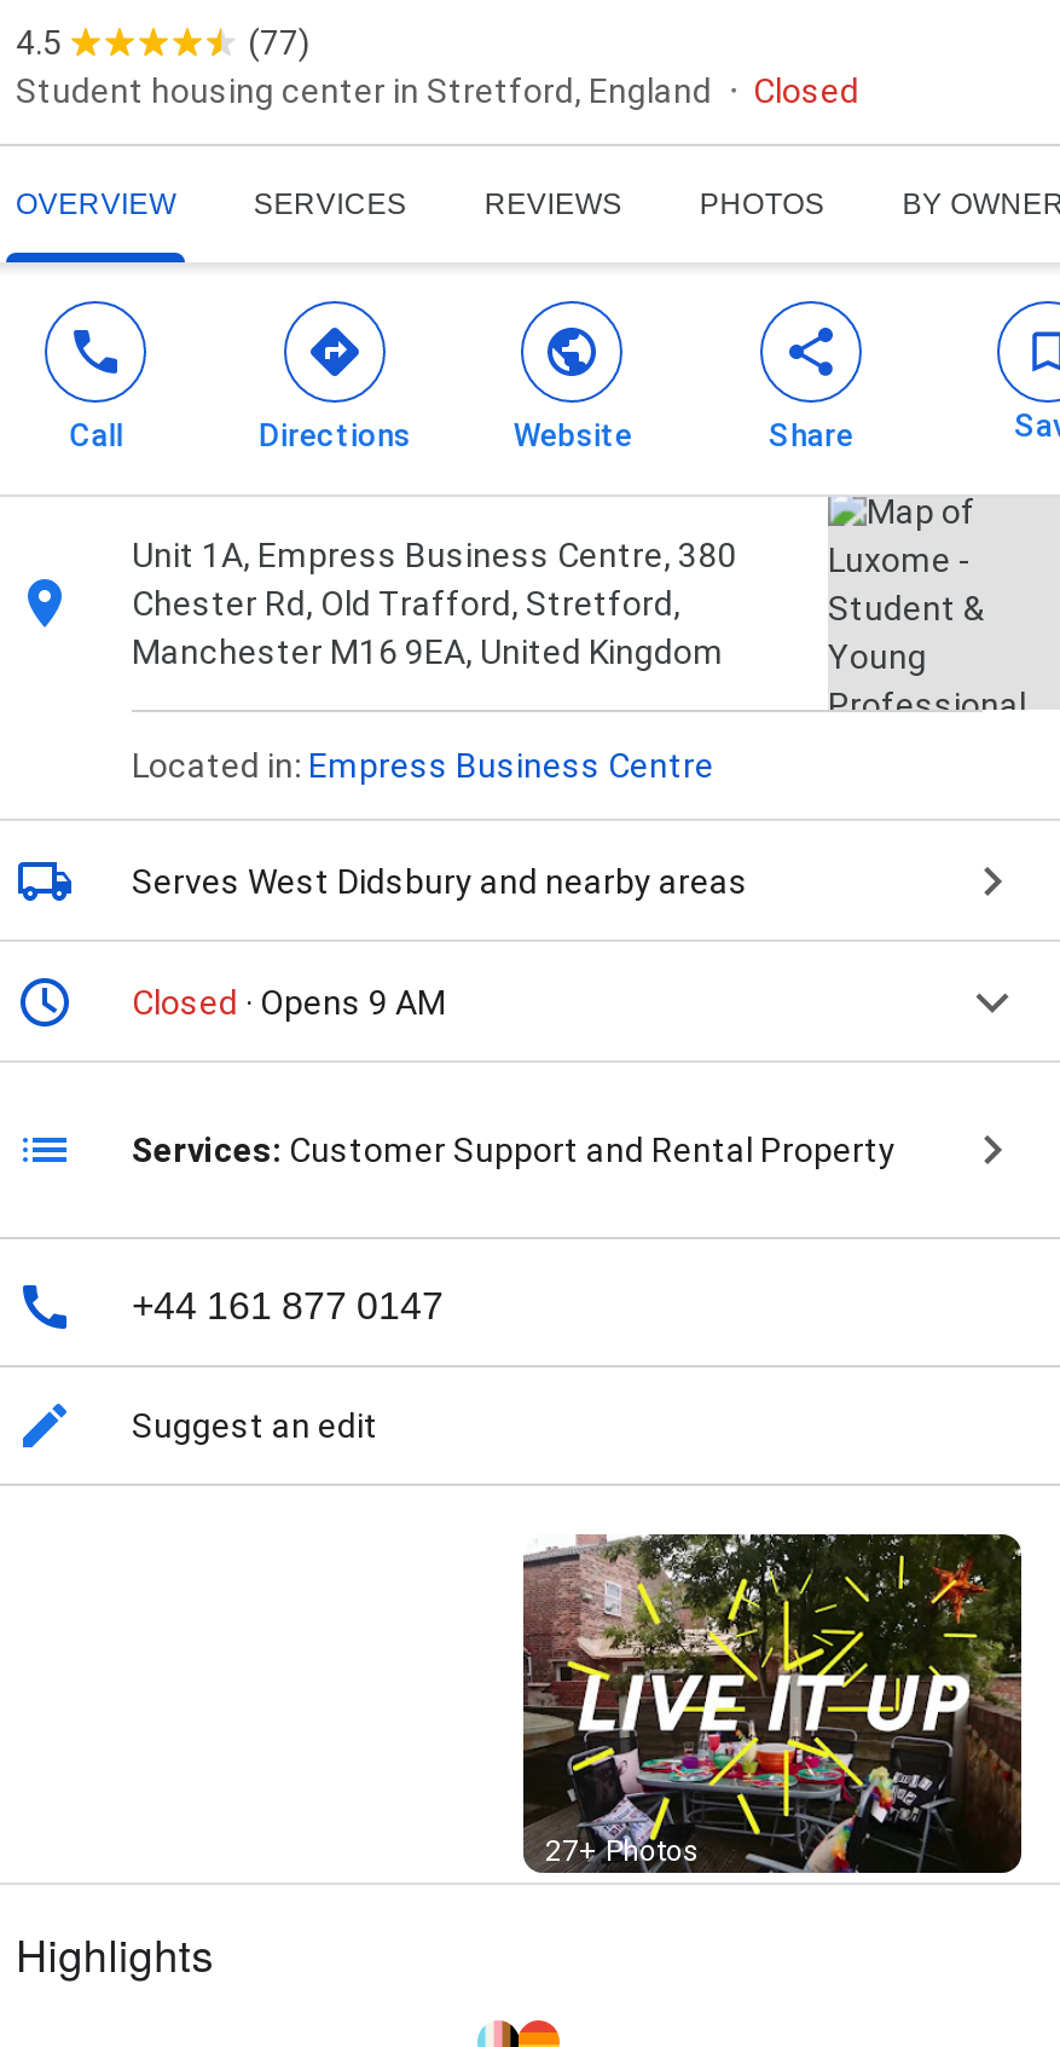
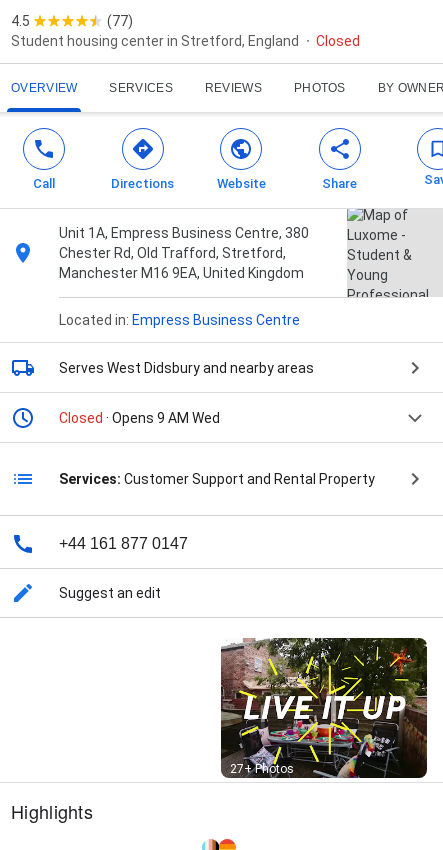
[132,983,446,1022] Closed · Opens 9 AM -> [59,410,220,426] Closed · Opens 9 AM Wed

